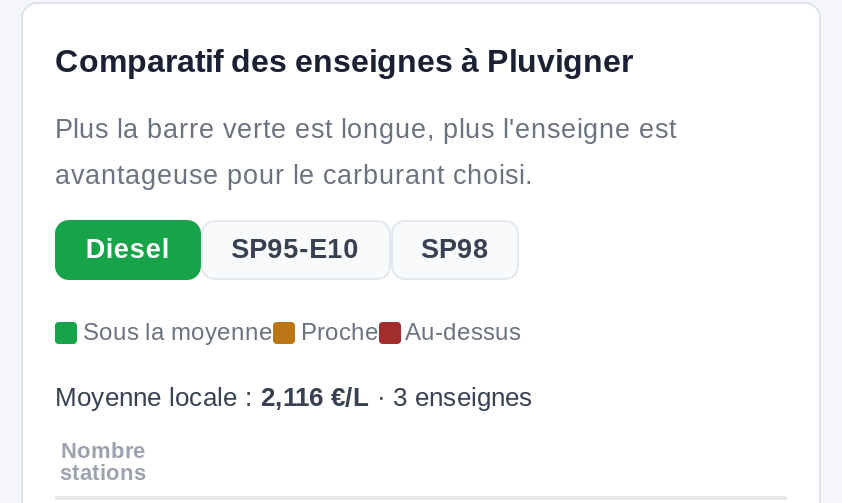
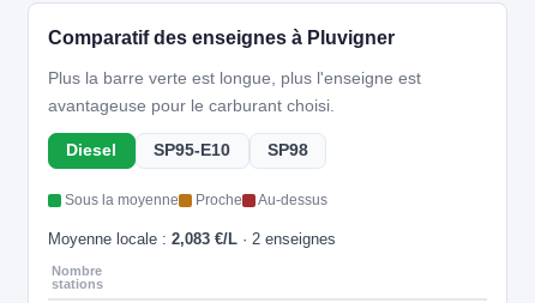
[55,382,533,412] Moyenne locale : 2,116 €/L · 3 enseignes -> [48,230,336,248] Moyenne locale : 2,083 €/L · 2 enseignes

